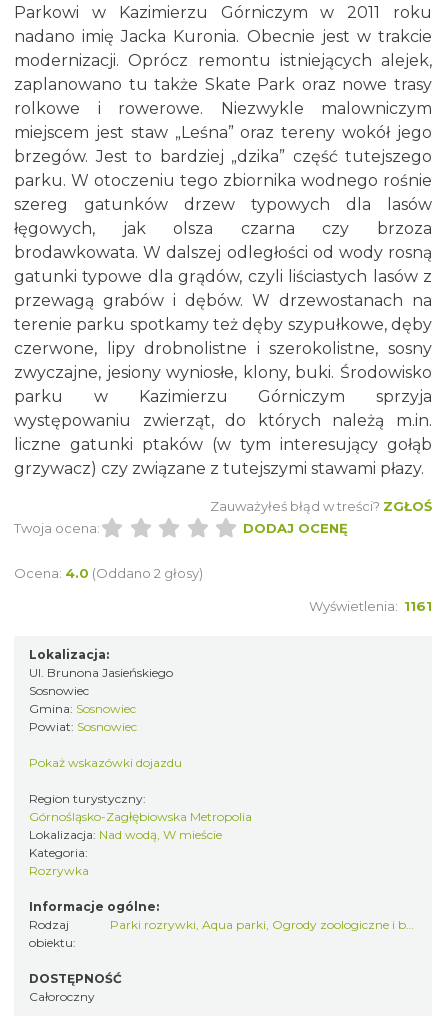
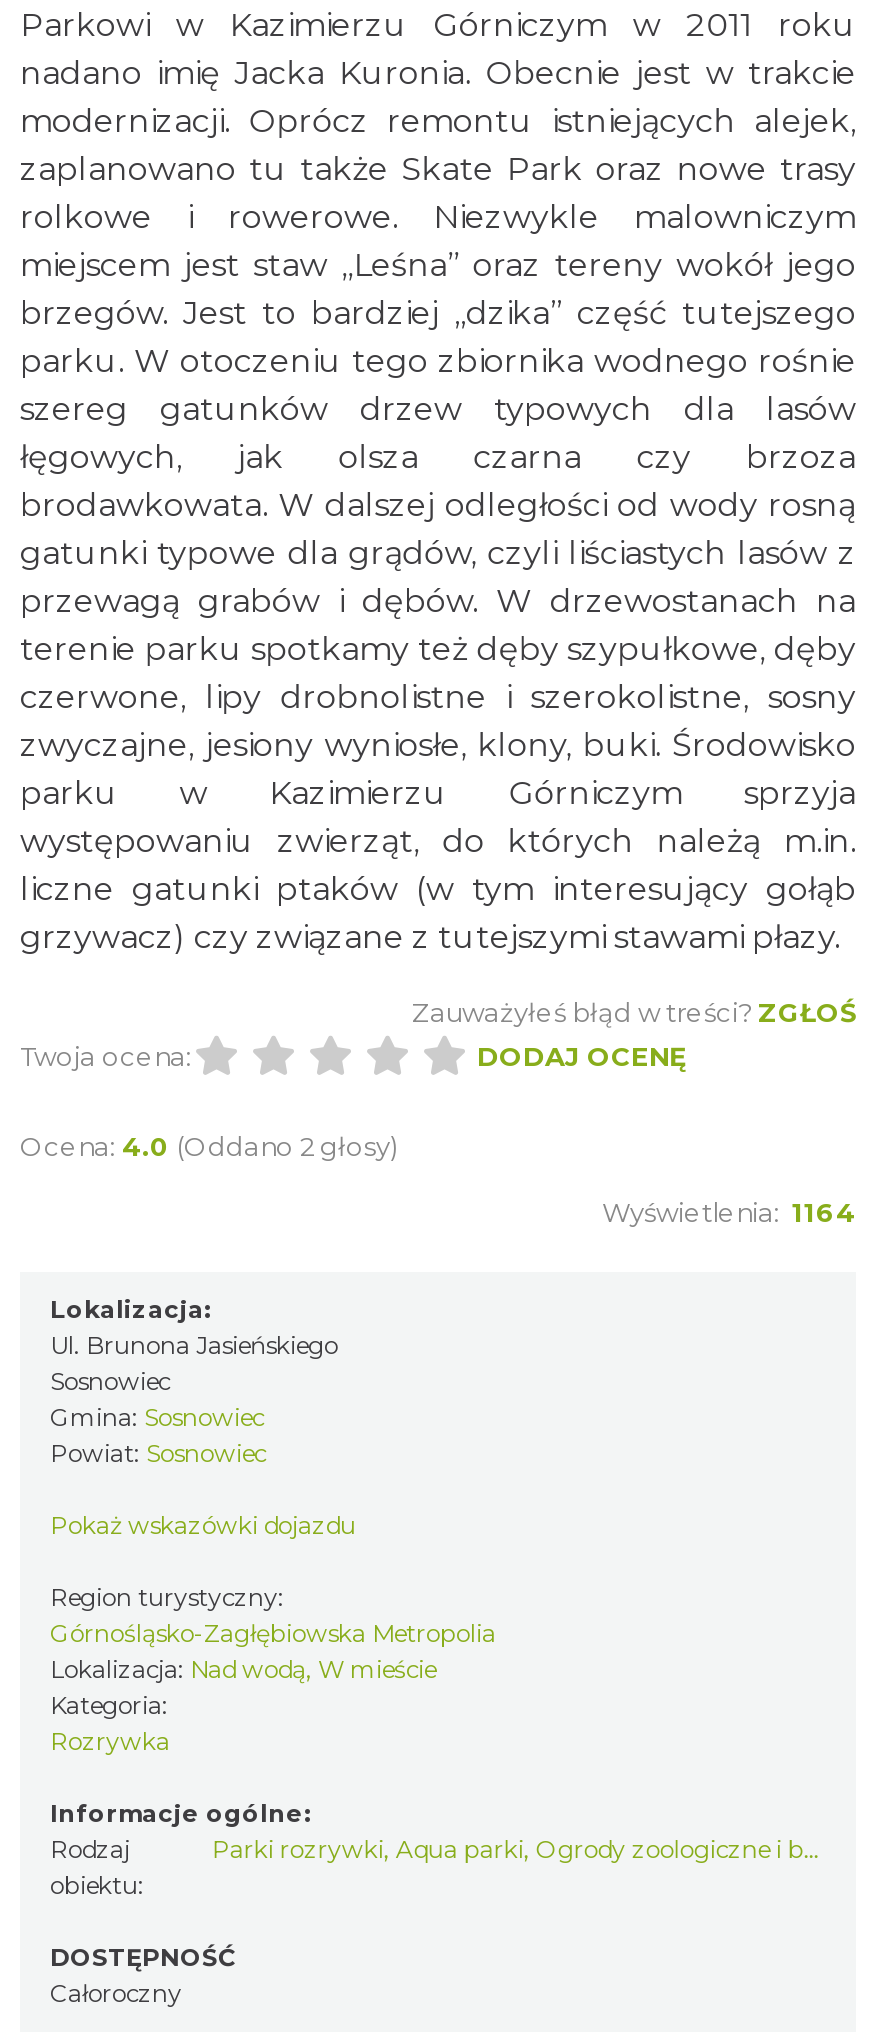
[309,598,432,614] Wyświetlenia: 1161 -> [602,1196,856,1228] Wyświetlenia: 1164

